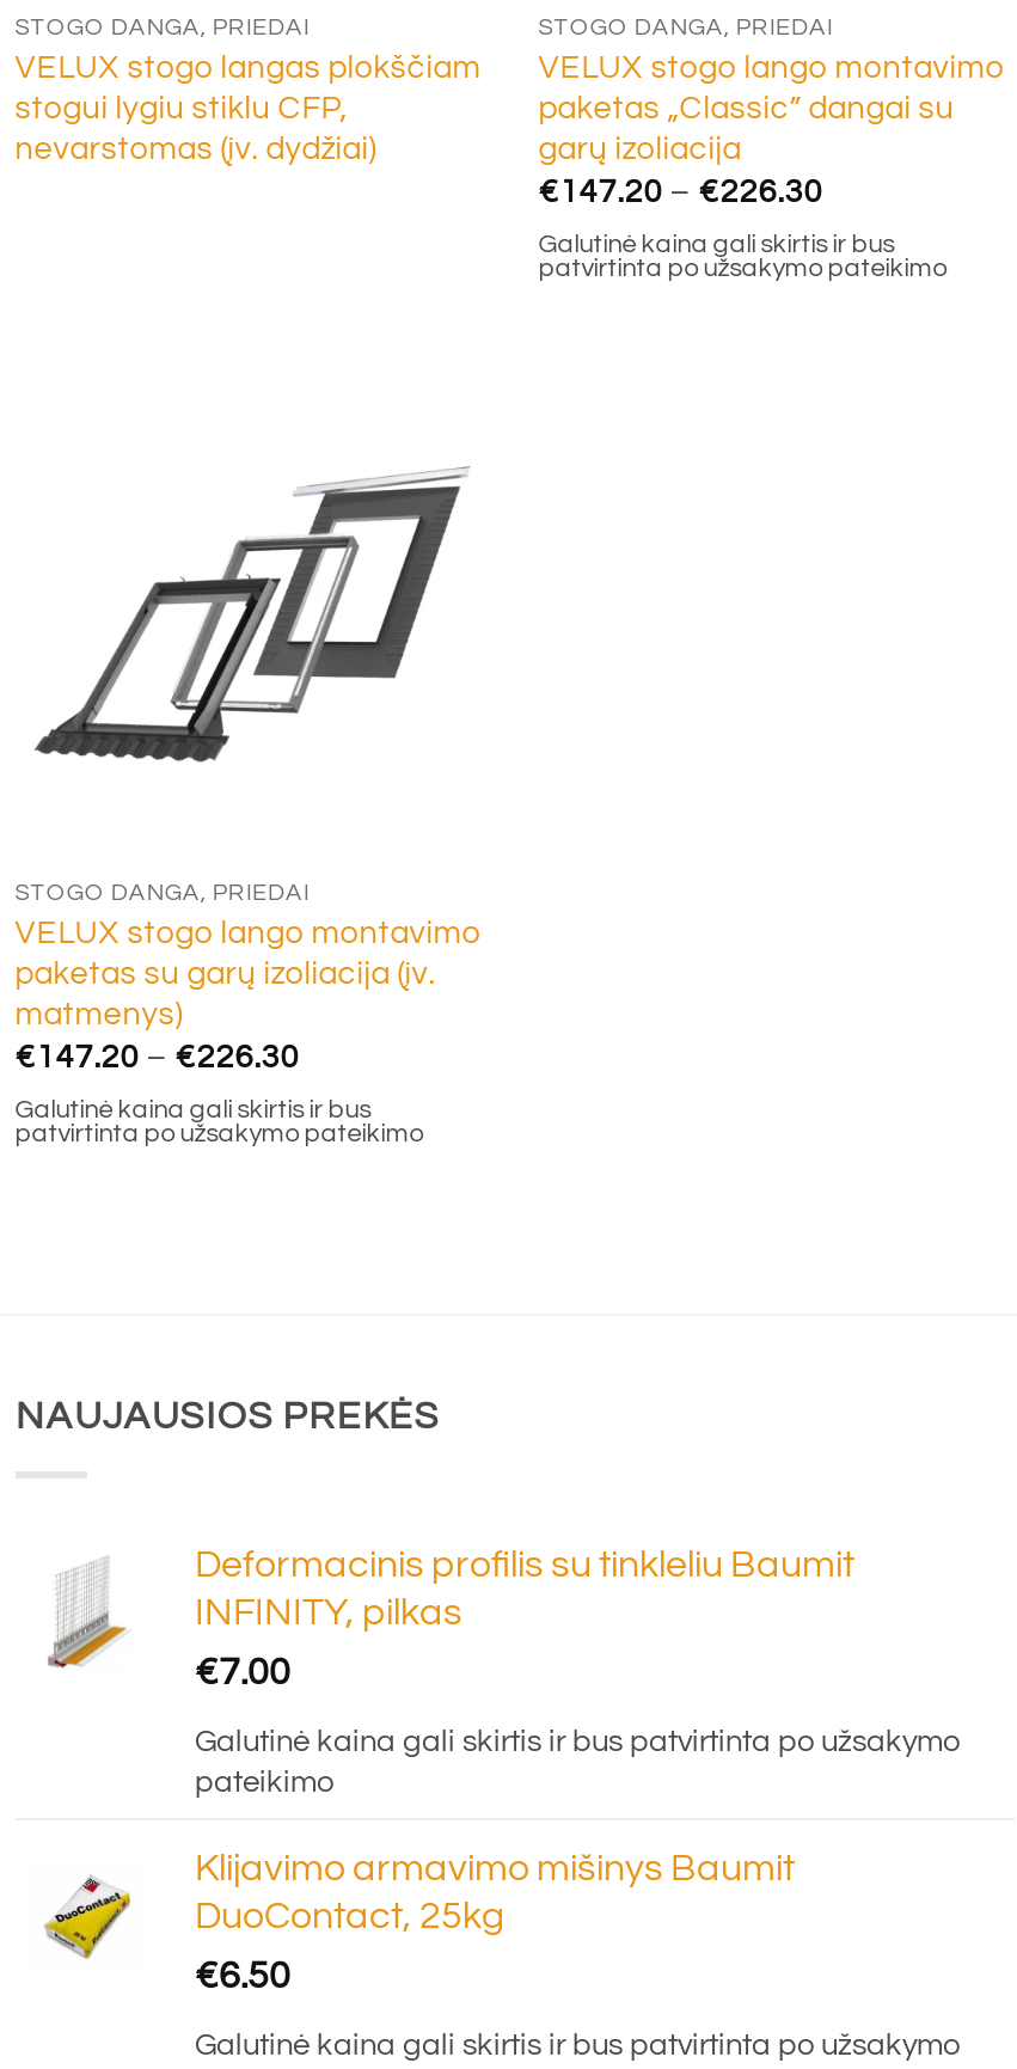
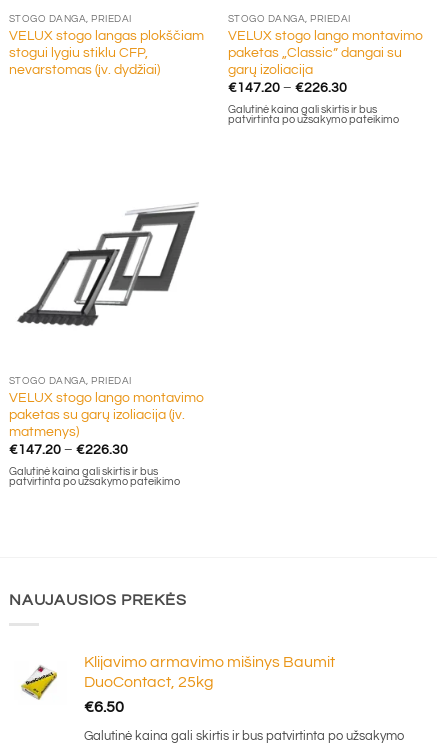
[47,1546,960,1800] [image] | Deformacinis profilis su tinkleliu Baumit | INFINITY, pilkas | €7.00 | Galutinė kaina gali skirtis ir bus patvirtinta po užsakymo | pateikimo -> none

